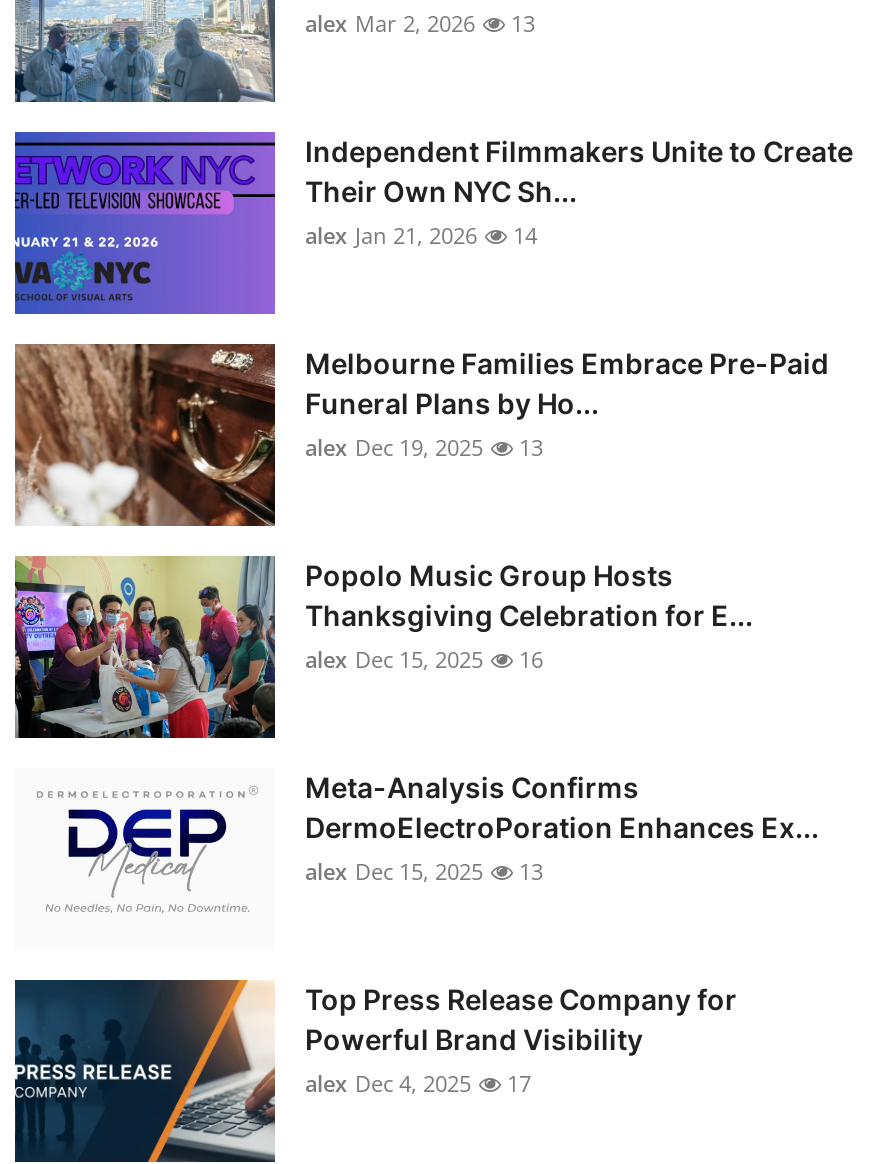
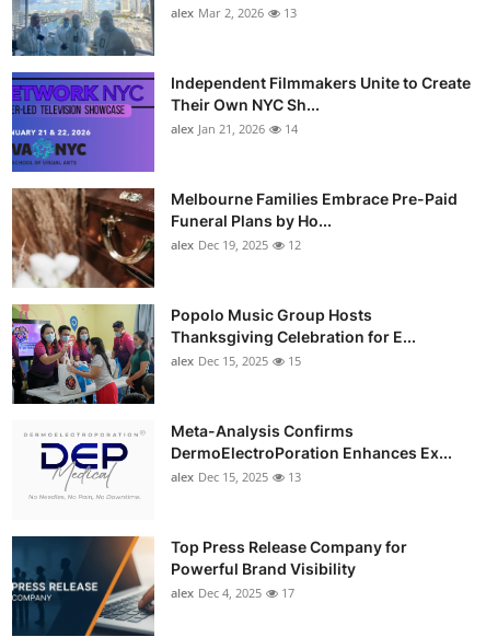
[305,432,543,462] alex Dec 19, 2025 13 -> [171,236,301,253] alex Dec 19, 2025 12
[305,644,543,674] alex Dec 15, 2025 16 -> [171,352,301,369] alex Dec 15, 2025 15

